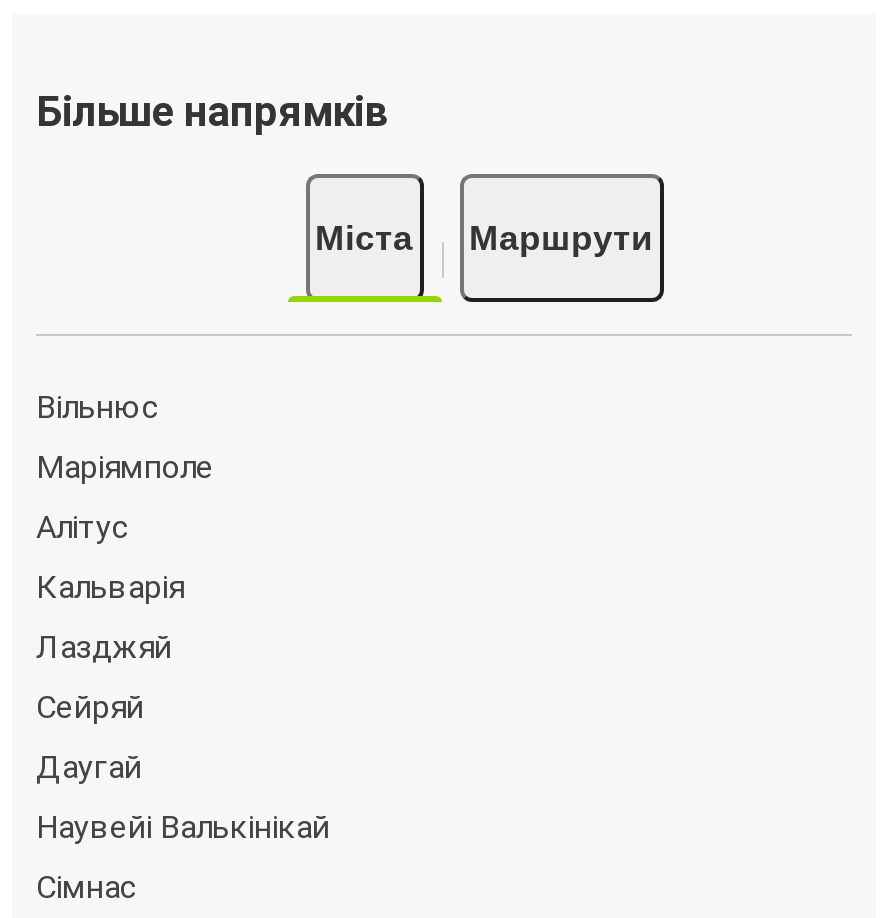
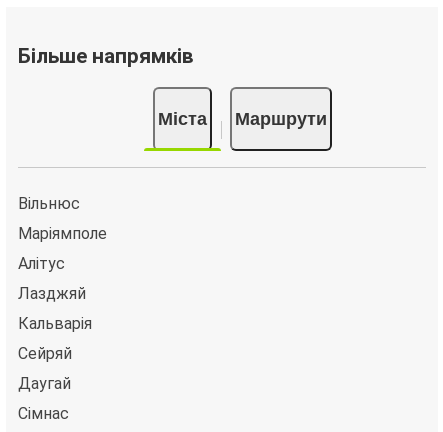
moved [36,568,184,606] -> [18,314,92,333]: Кальварія
[36,808,330,846] Наувейі Валькінікай -> none

